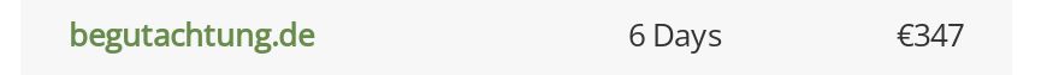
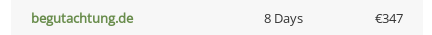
[628,13,722,56] 6 Days -> [263,9,302,27] 8 Days

